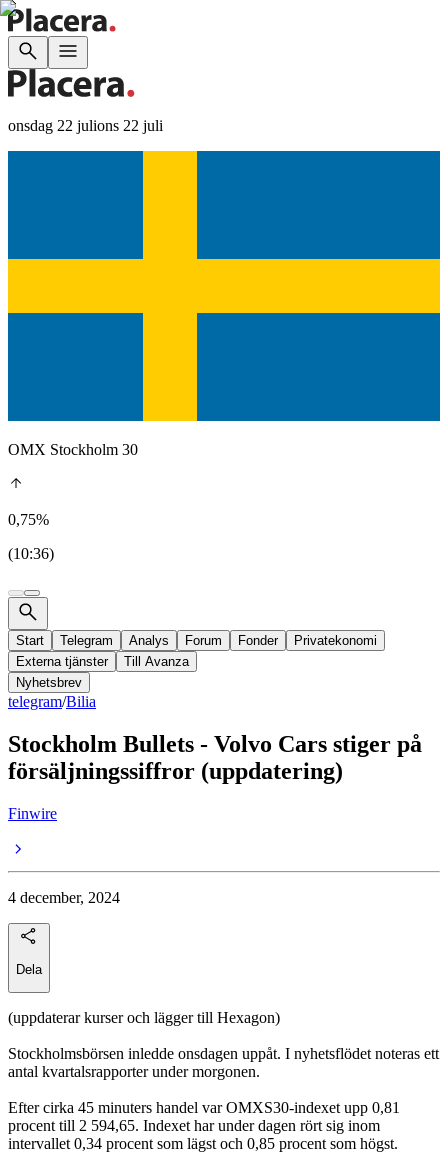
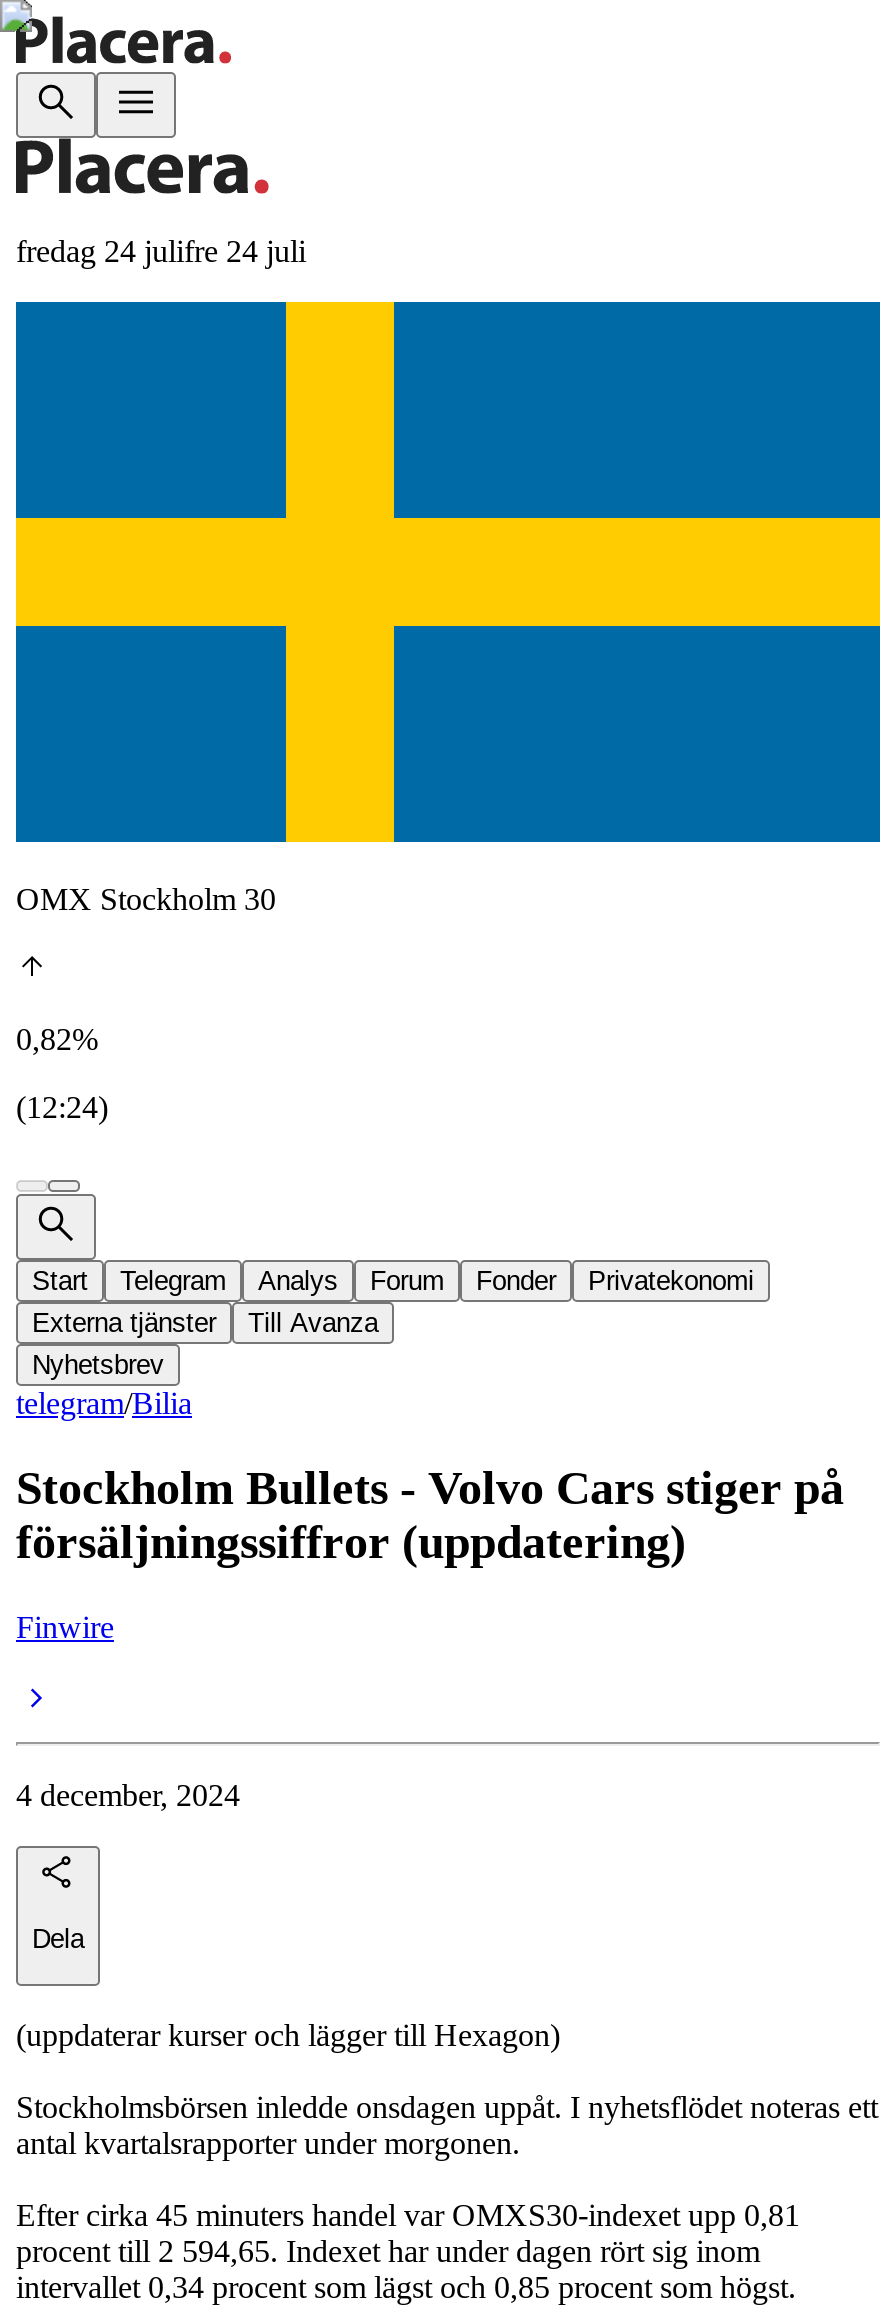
[8,117,163,134] onsdag 22 julions 22 juli -> [16,234,306,268] fredag 24 julifre 24 juli
[8,511,49,528] 0,75% -> [16,1022,98,1056] 0,82%
[8,545,54,562] (10:36) -> [16,1090,108,1124] (12:24)

